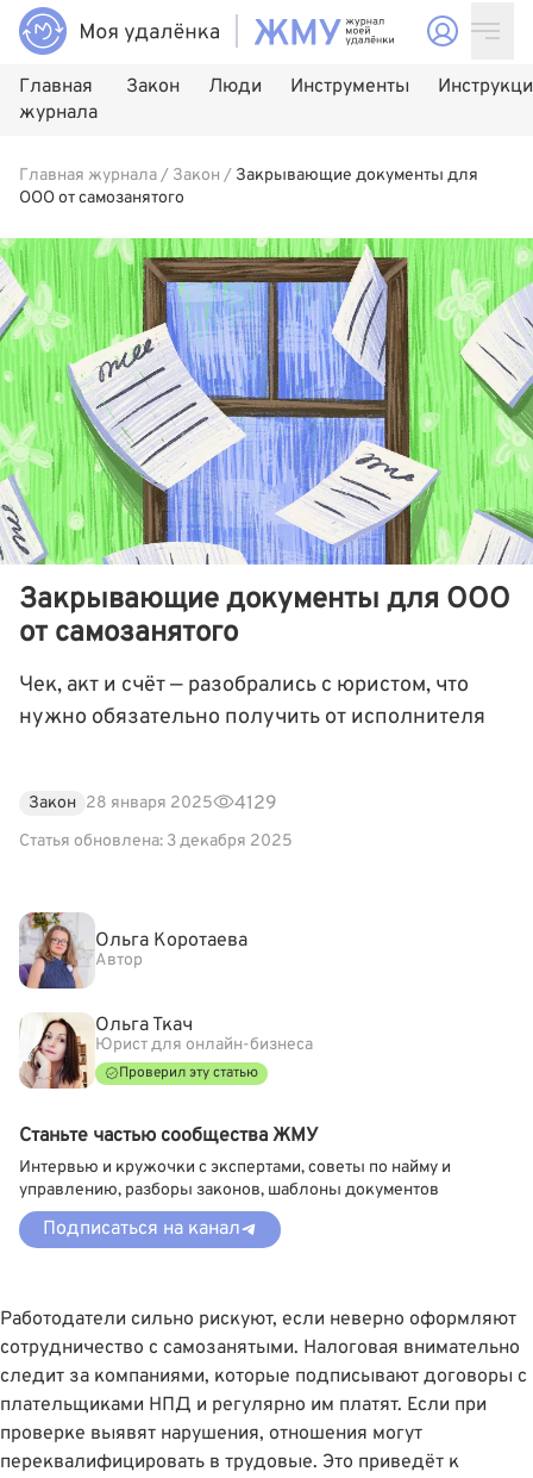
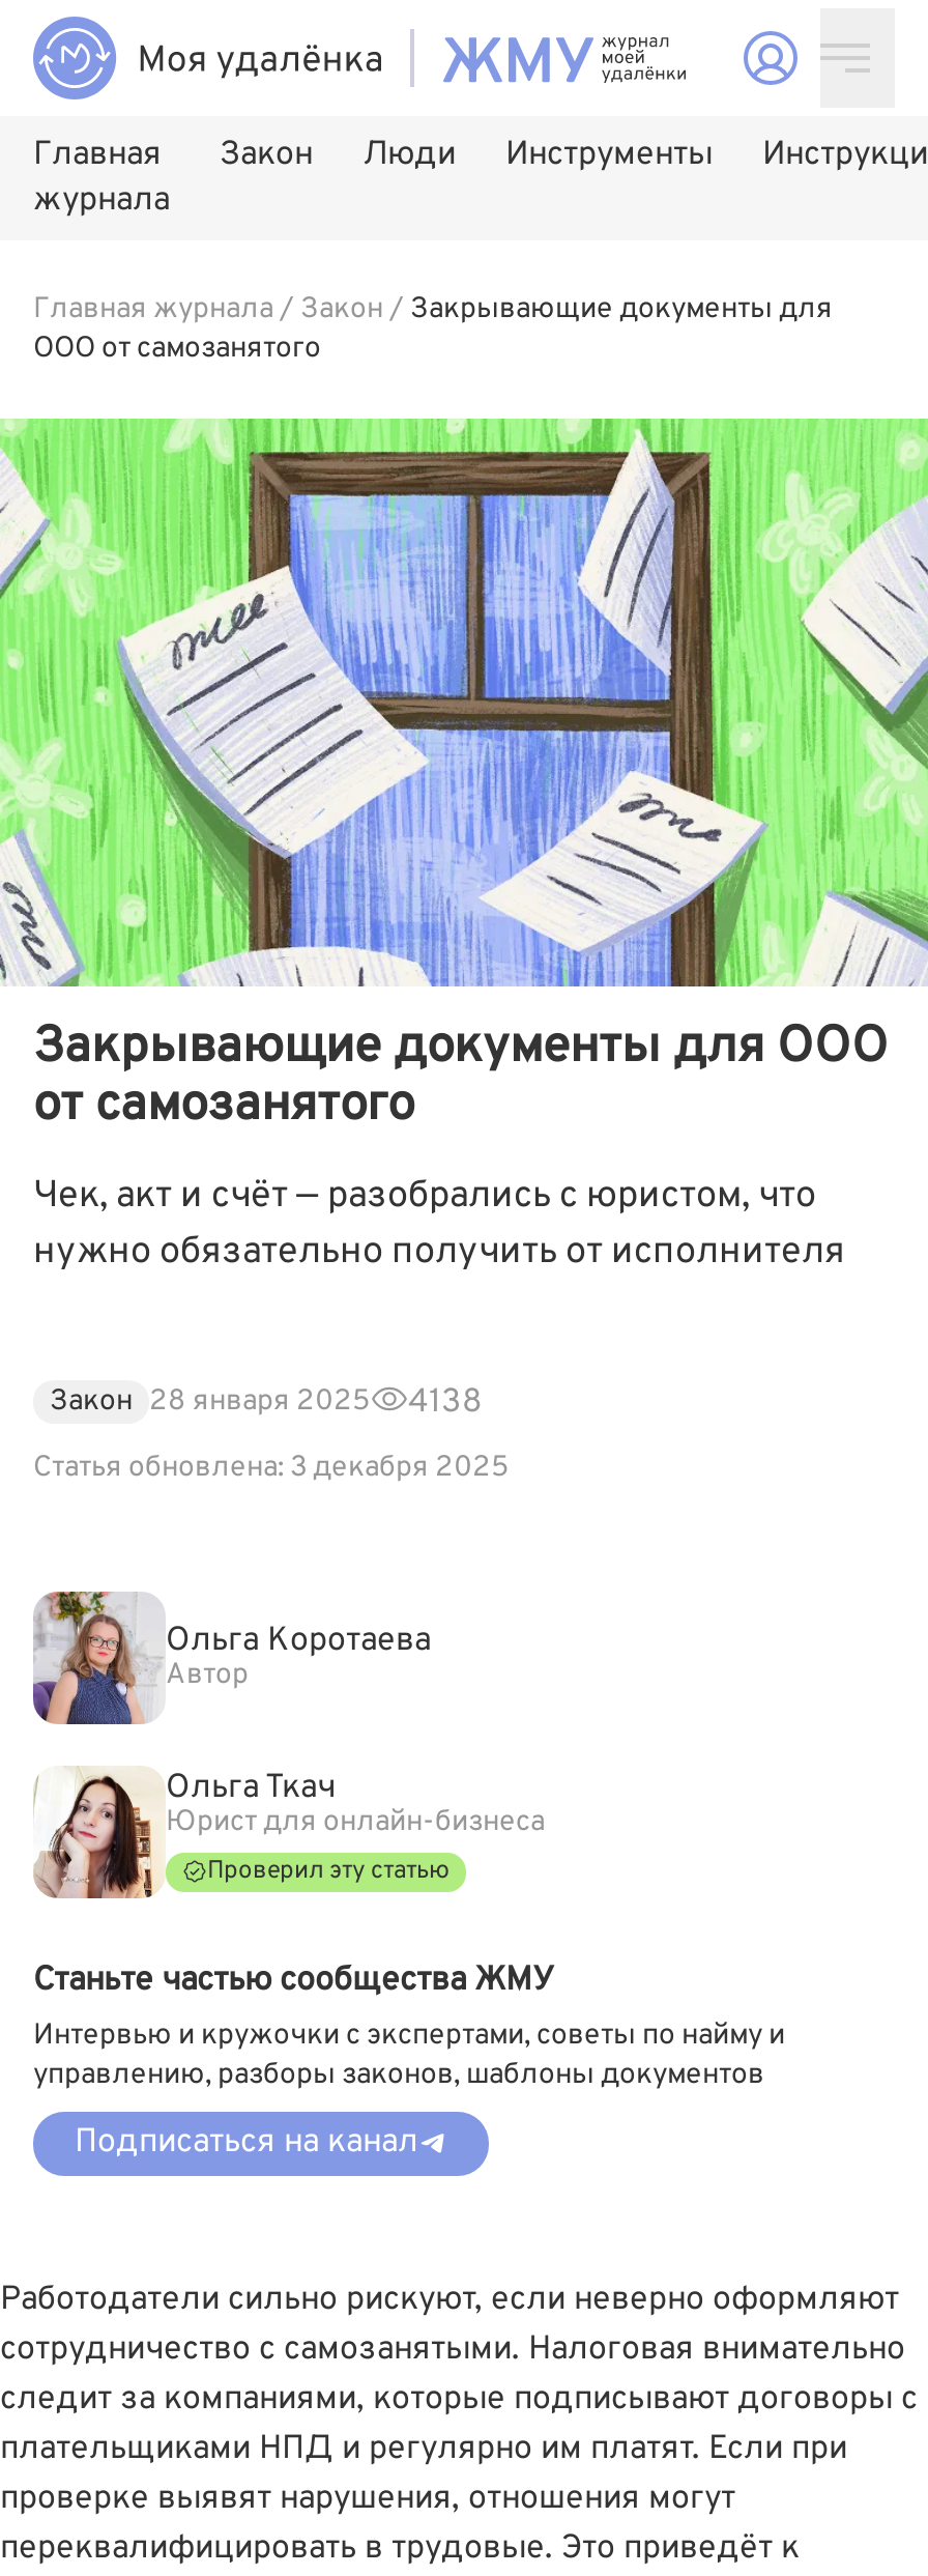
[29,792,277,816] Закон 28 января 2025 4129 -> [50,1382,483,1424] Закон 28 января 2025 4138

